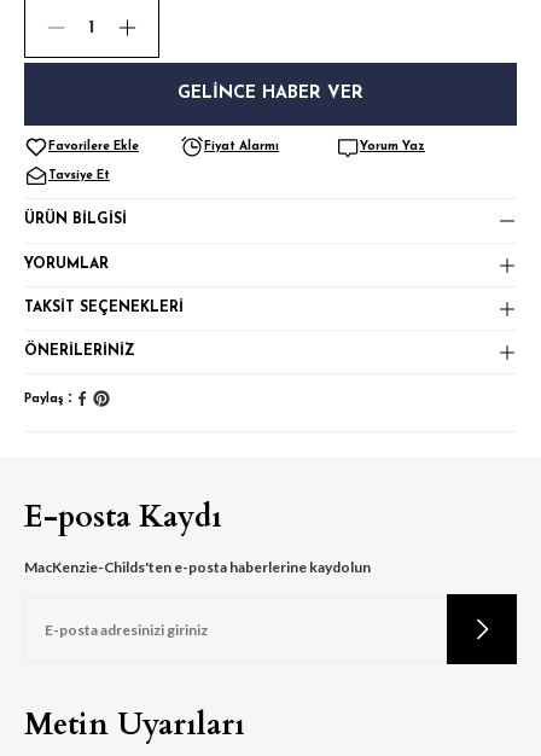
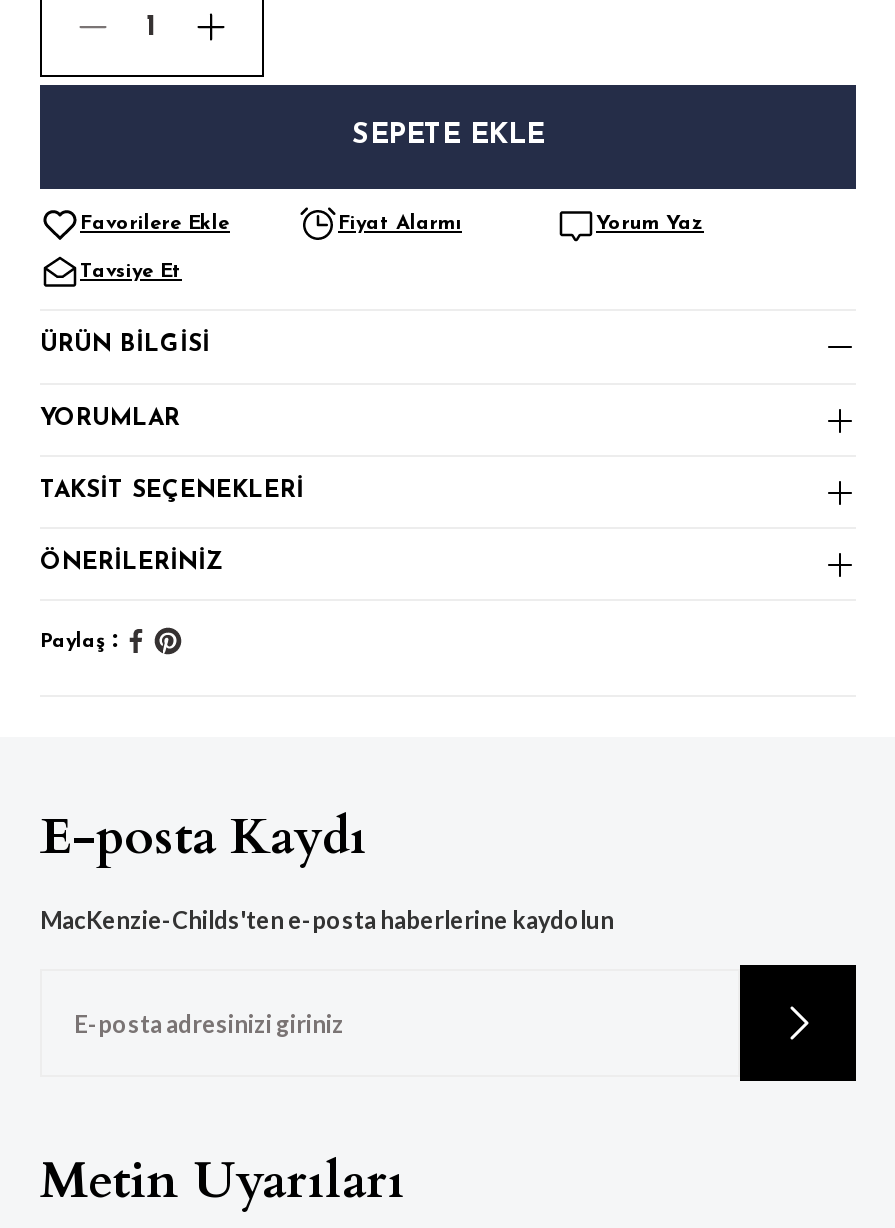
[178,85,363,103] GELINCE HABER VER -> [352,121,544,151] SEPETE EKLE

